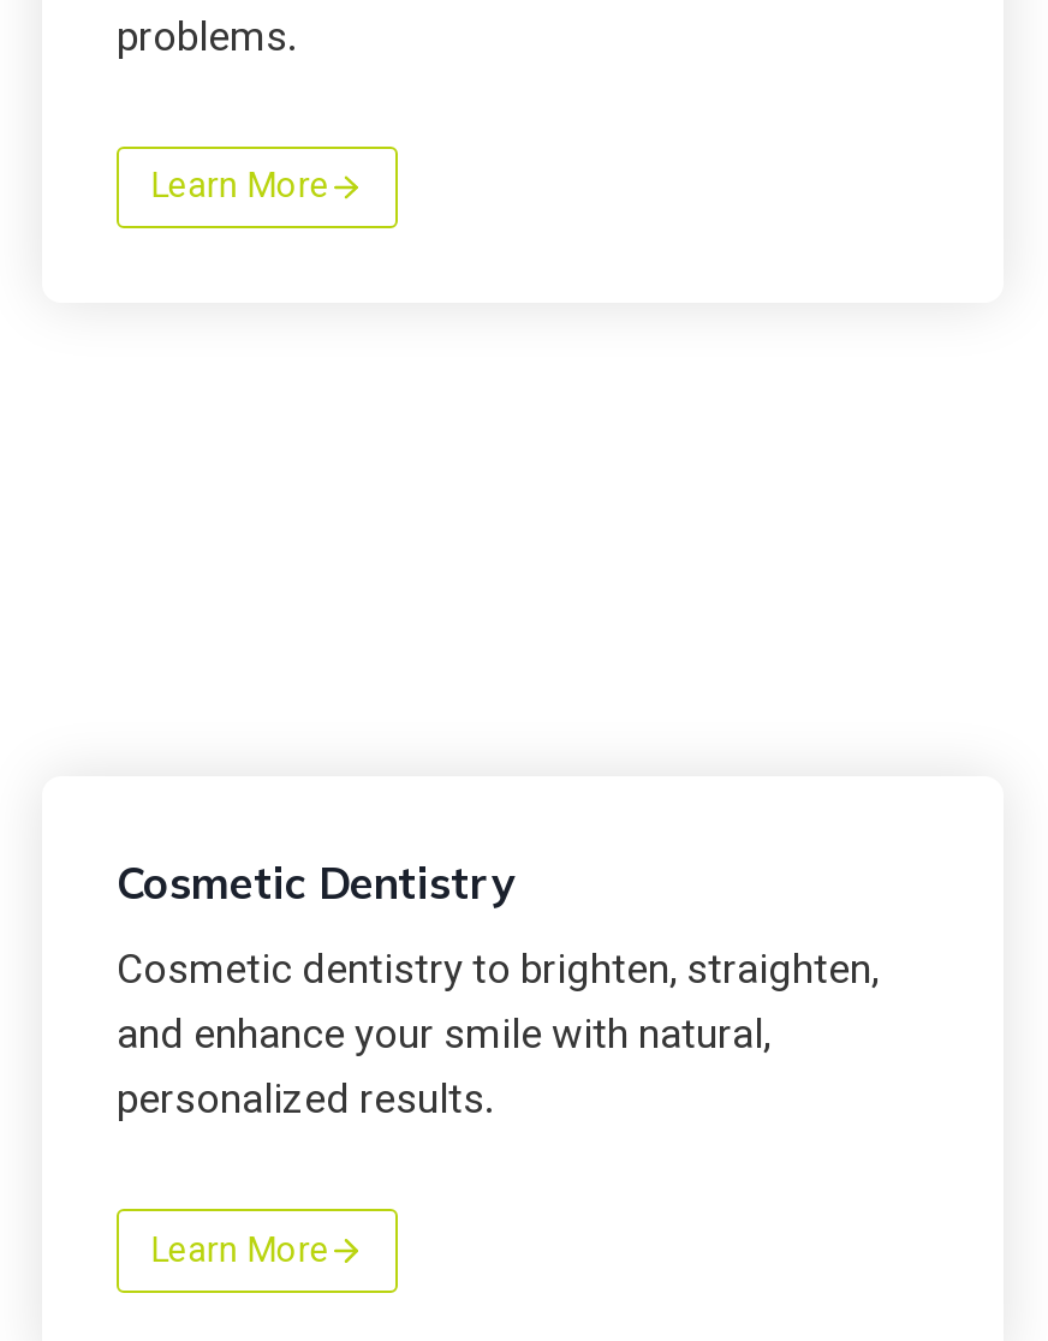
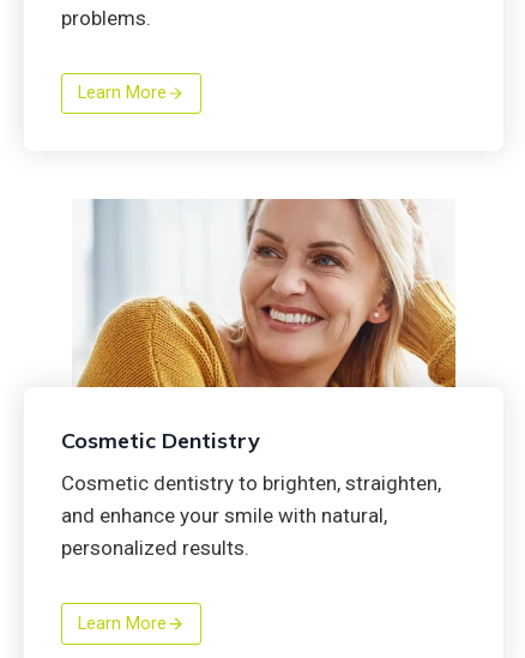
none -> [76,198,457,388] [image]

